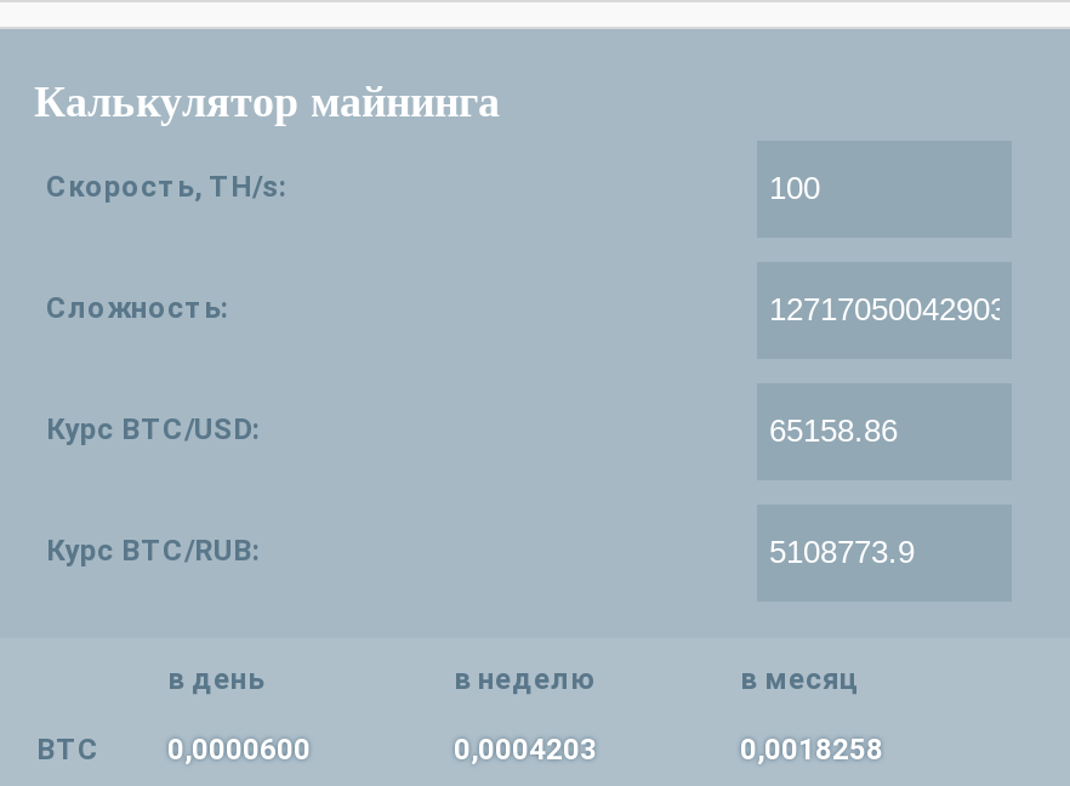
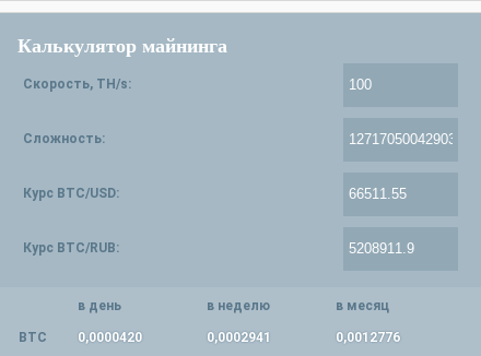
[36,734,311,768] BTC 0,0000600 -> [19,330,142,346] BTC 0,0000420
[454,734,597,768] 0,0004203 -> [207,330,271,346] 0,0002941
[740,734,883,768] 0,0018258 -> [336,330,400,346] 0,0012776

